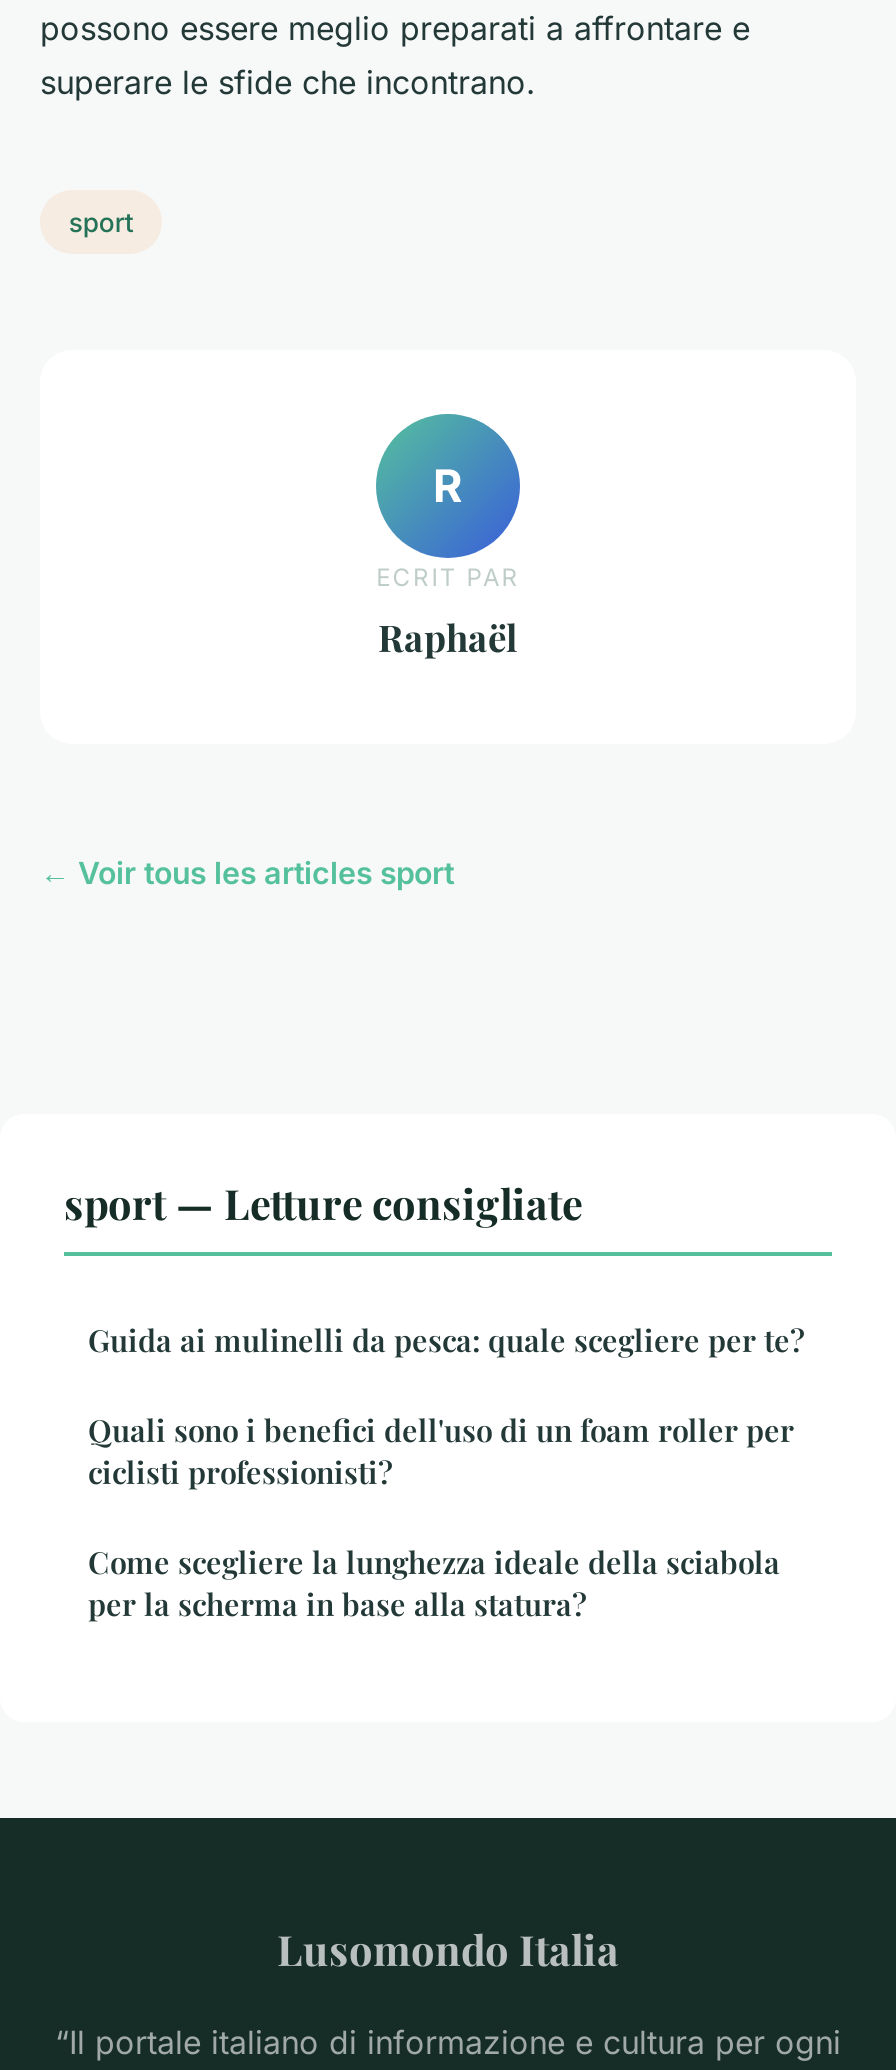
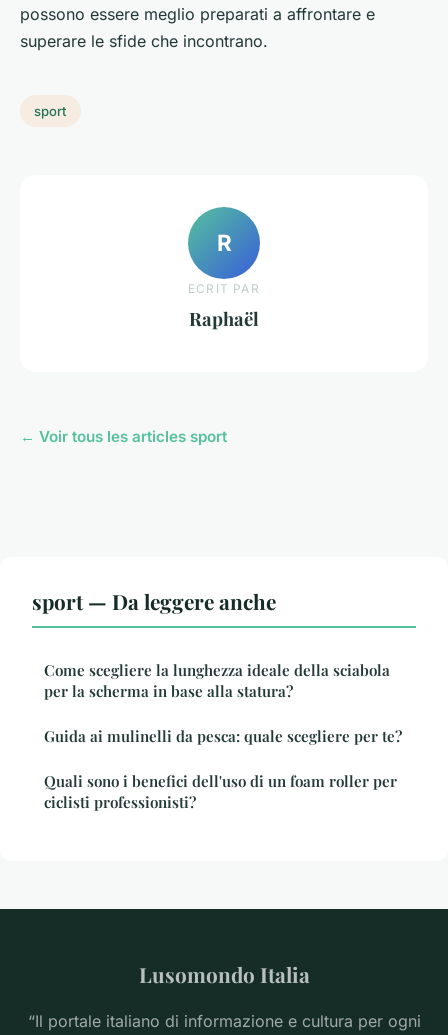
[64,1175,582,1231] sport — Letture consigliate -> [32,587,276,615] sport — Da leggere anche
moved [88,1321,804,1493] -> [44,726,402,812]: Guida ai mulinelli da pesca: quale scegliere per te? | Quali sono i benefici dell'uso di un foam roller per | ciclisti professionisti?
moved [88,1543,780,1625] -> [44,660,390,701]: Come scegliere la lunghezza ideale della sciabola | per la scherma in base alla statura?

